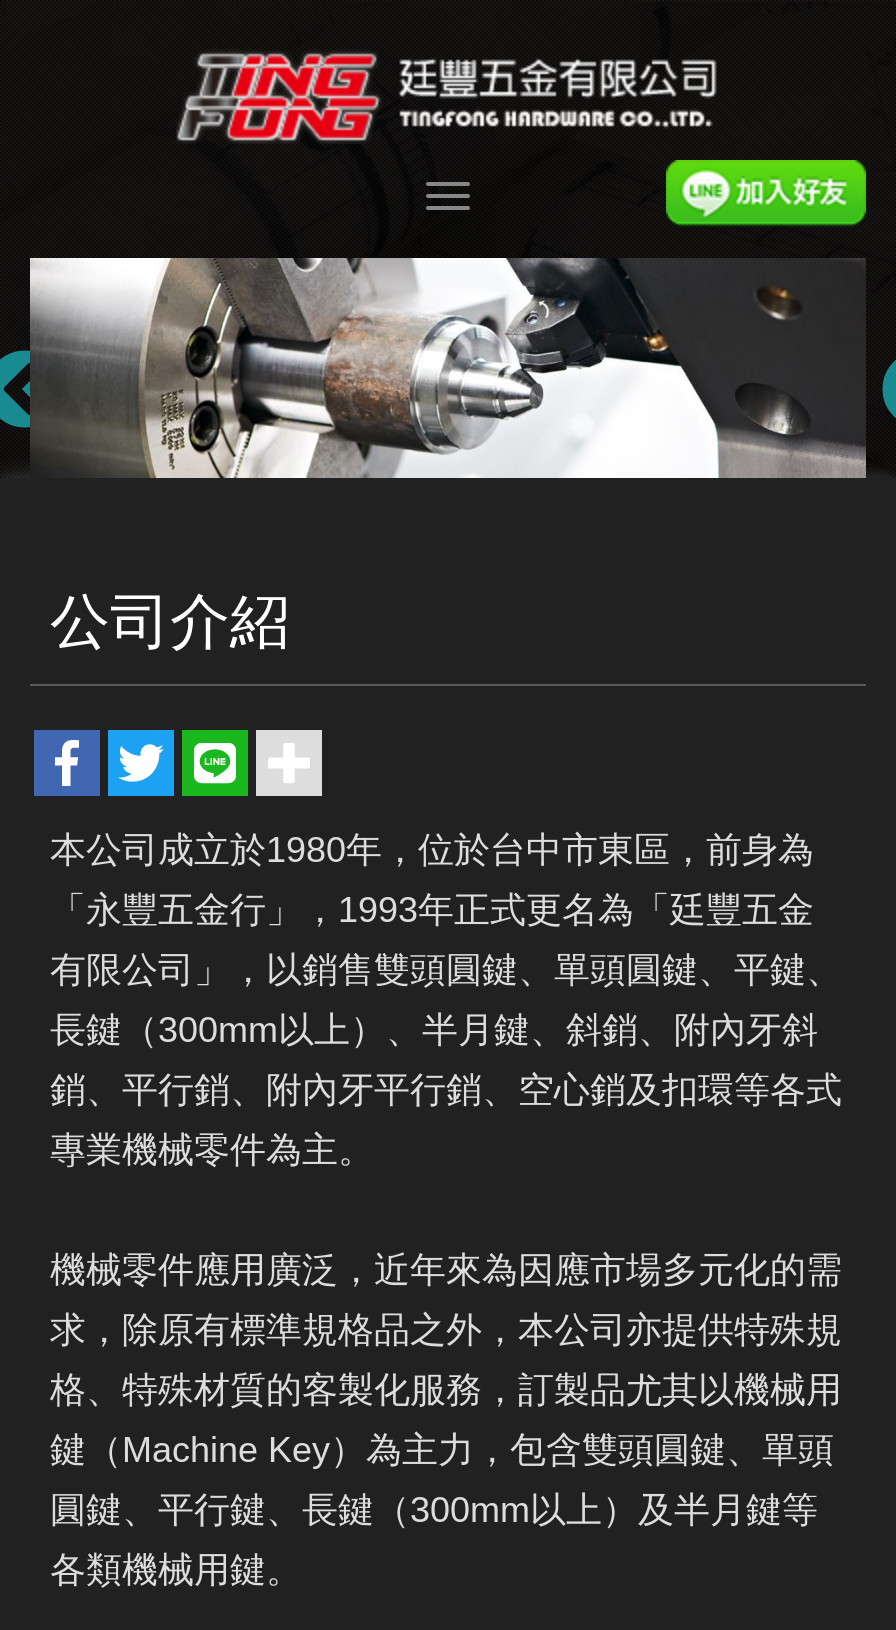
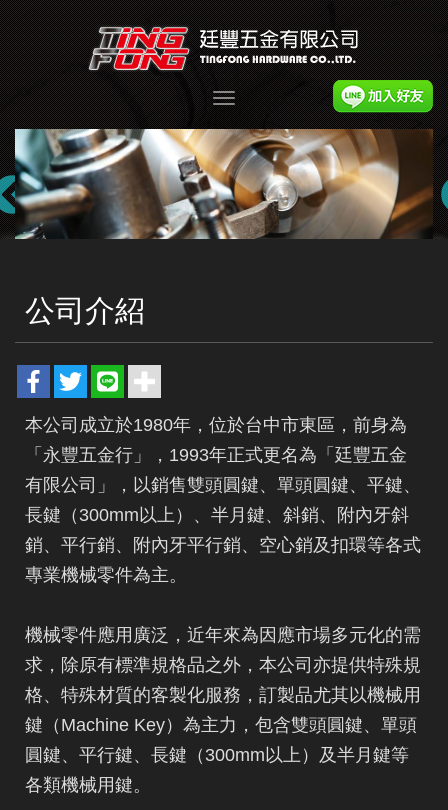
[30,256,868,480] [image] -> [14,128,433,240] [image]

